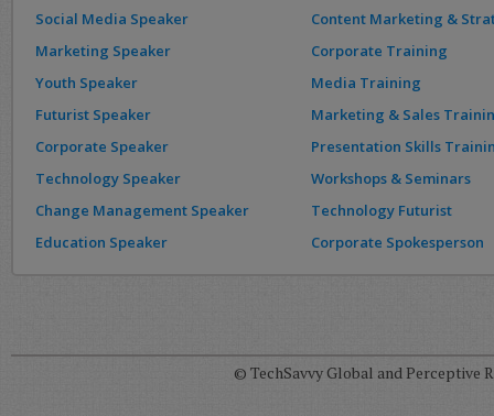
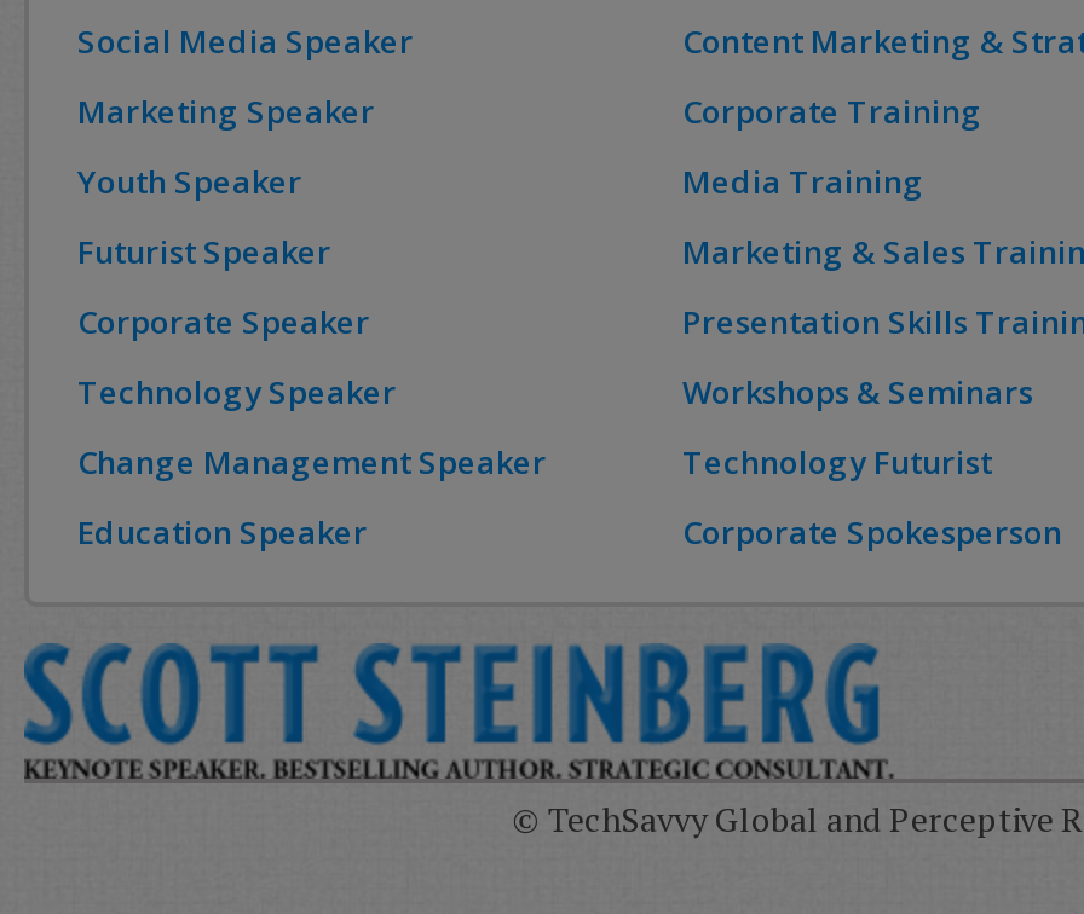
none -> [22,641,895,781] [image]

